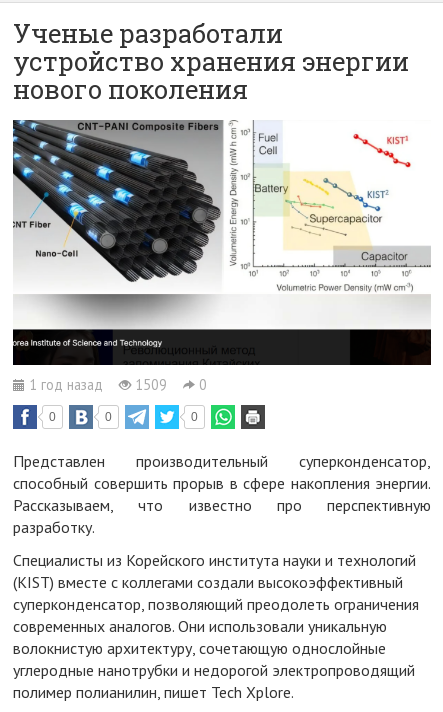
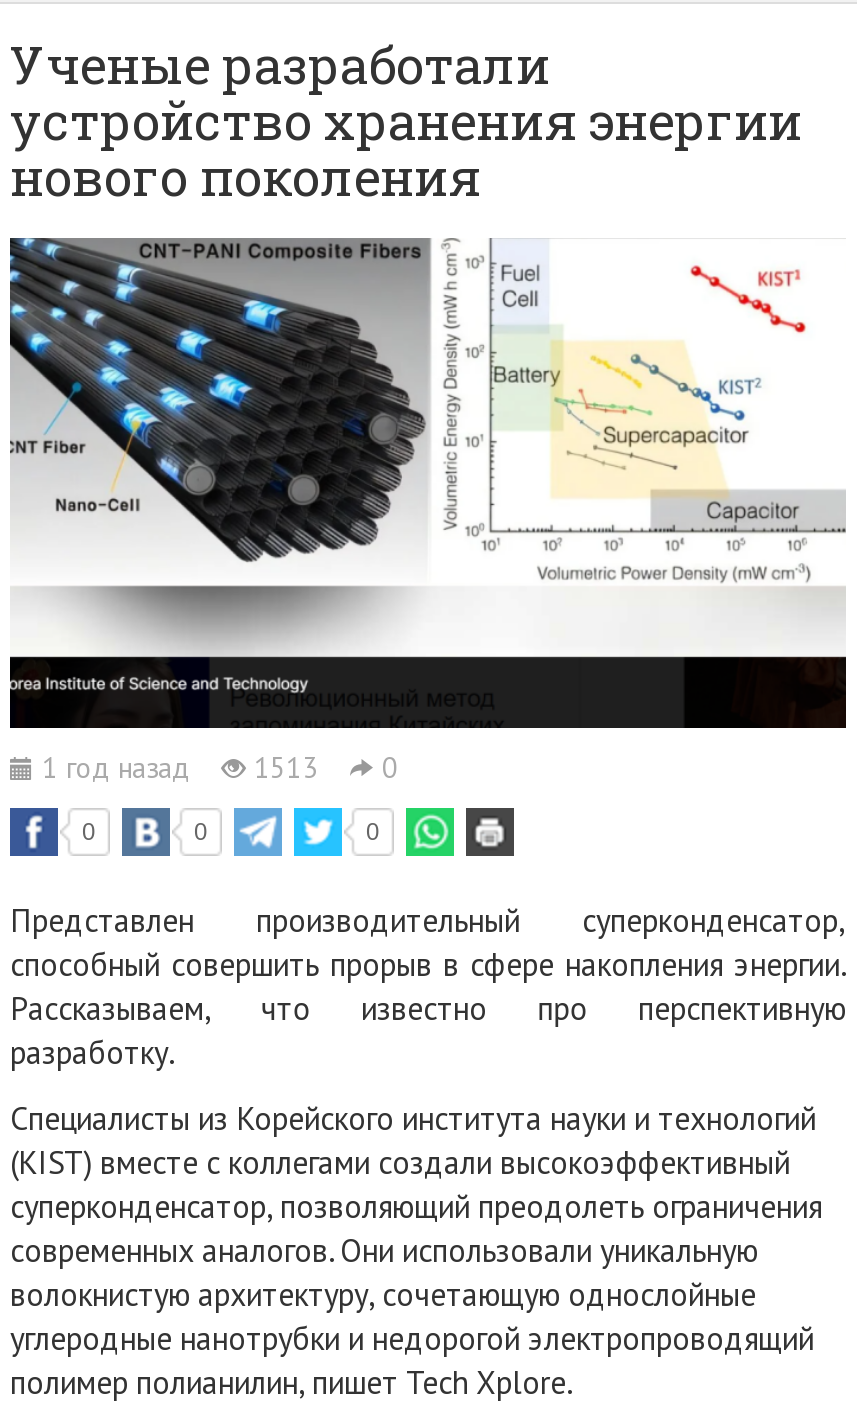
[25,375,207,394] 1 год назад 1509 0 -> [34,749,398,787] 1 год назад 1513 0

